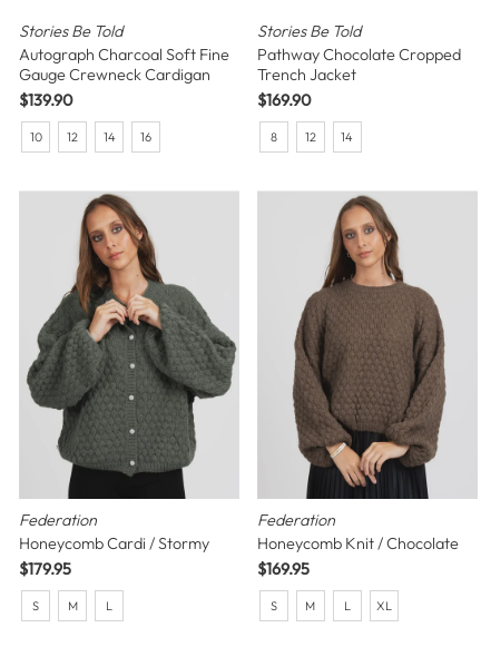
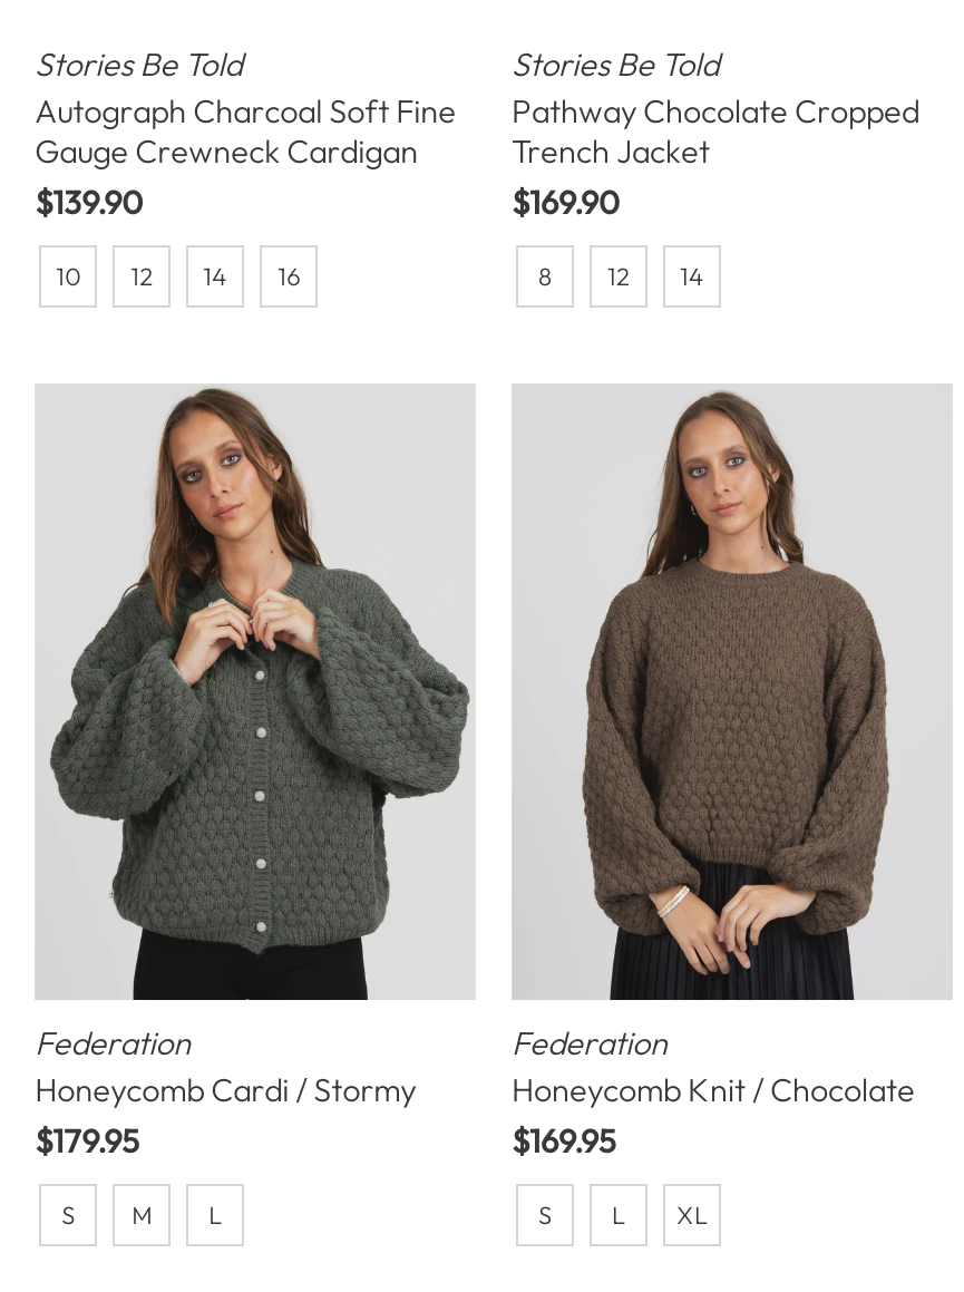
[306,598,316,614] M -> none

